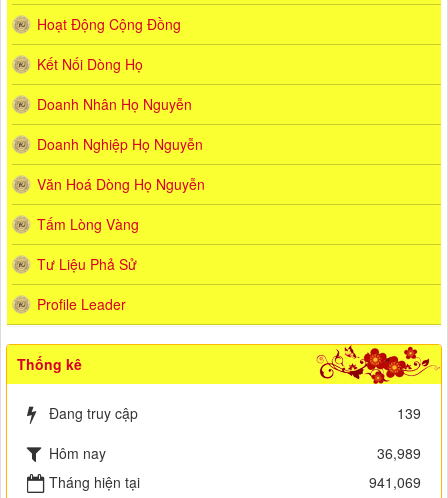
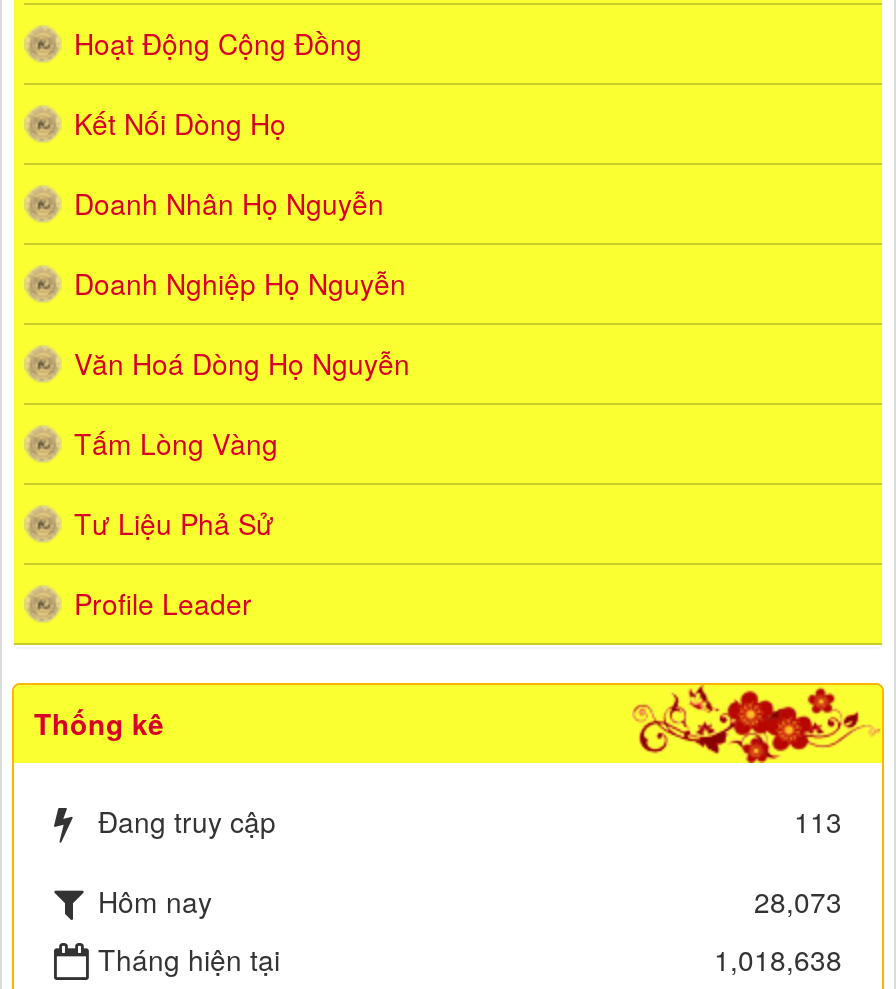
[397,403,421,423] 139 -> [794,801,842,841] 113
[377,443,421,463] 36,989 -> [754,881,842,921] 28,073
[369,472,421,492] 941,069 -> [714,939,842,979] 1,018,638

